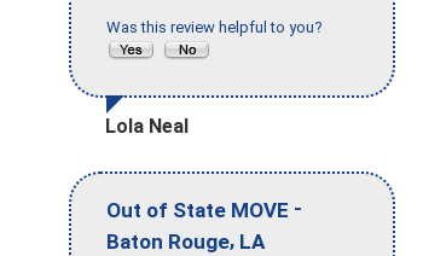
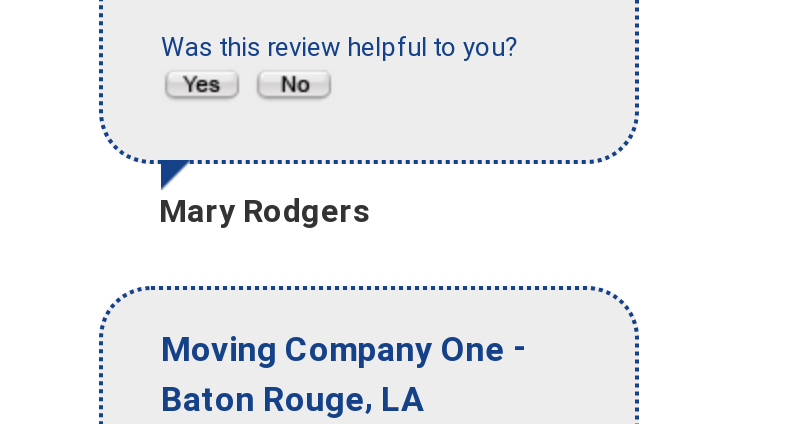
[105,115,189,138] Lola Neal -> [159,191,371,229] Mary Rodgers
[106,196,302,222] Out of State MOVE - -> [161,325,527,368] Moving Company One -

